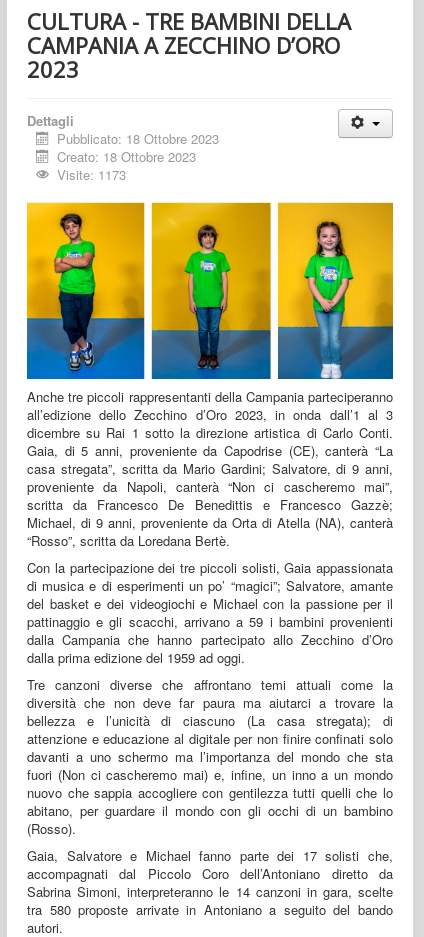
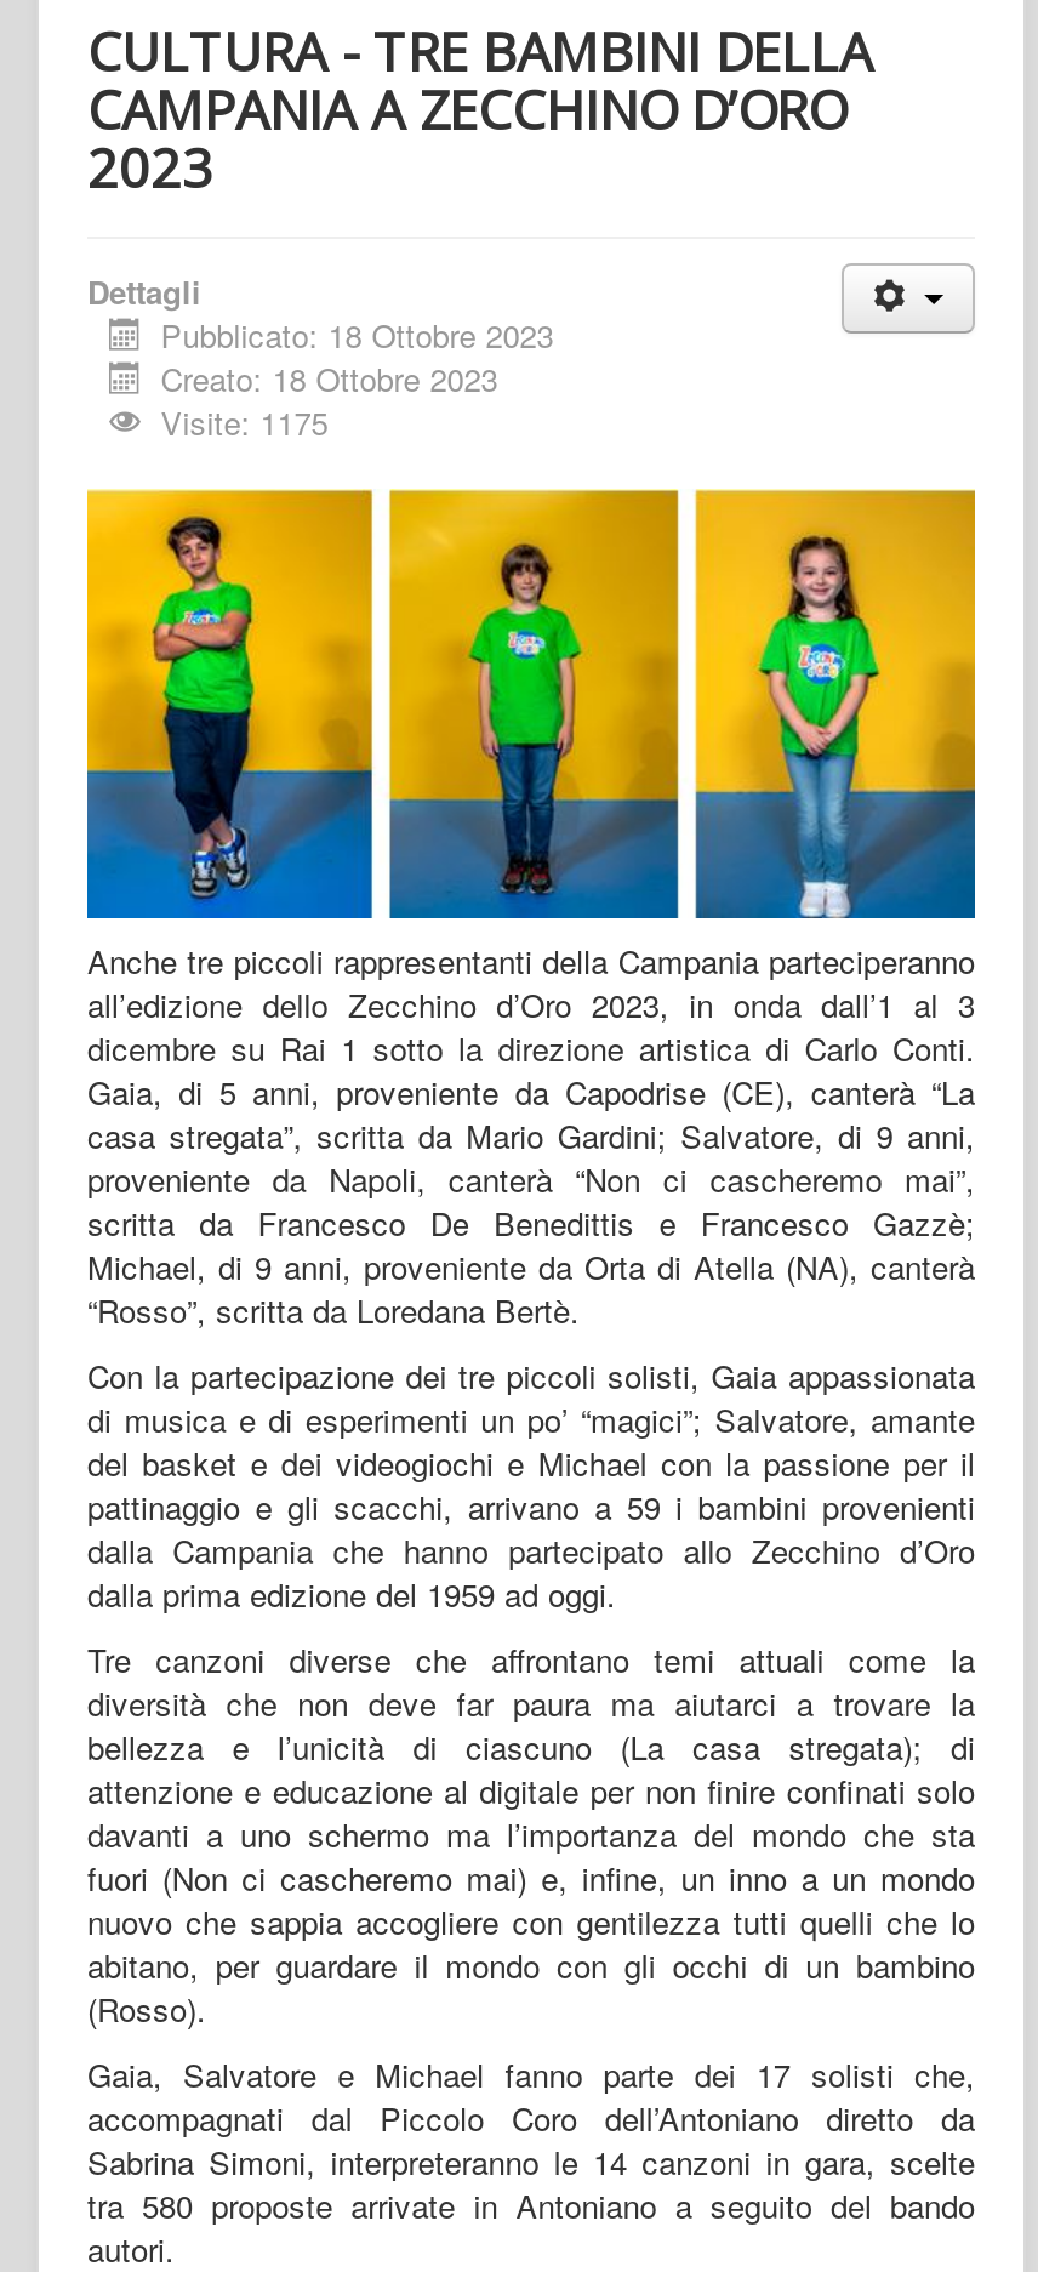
[57,165,126,184] Visite: 1173 -> [161,399,328,445] Visite: 1175

